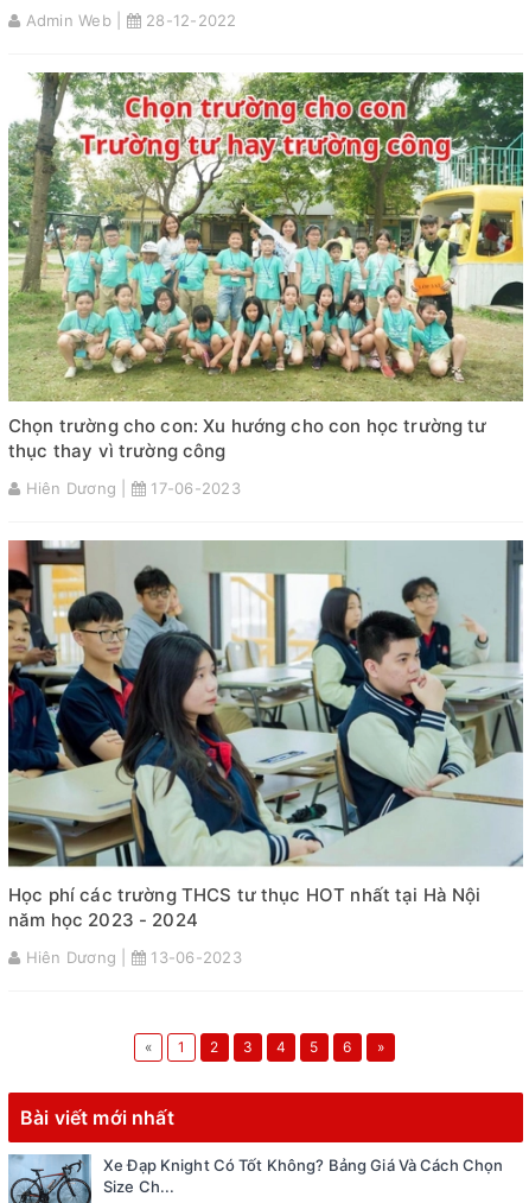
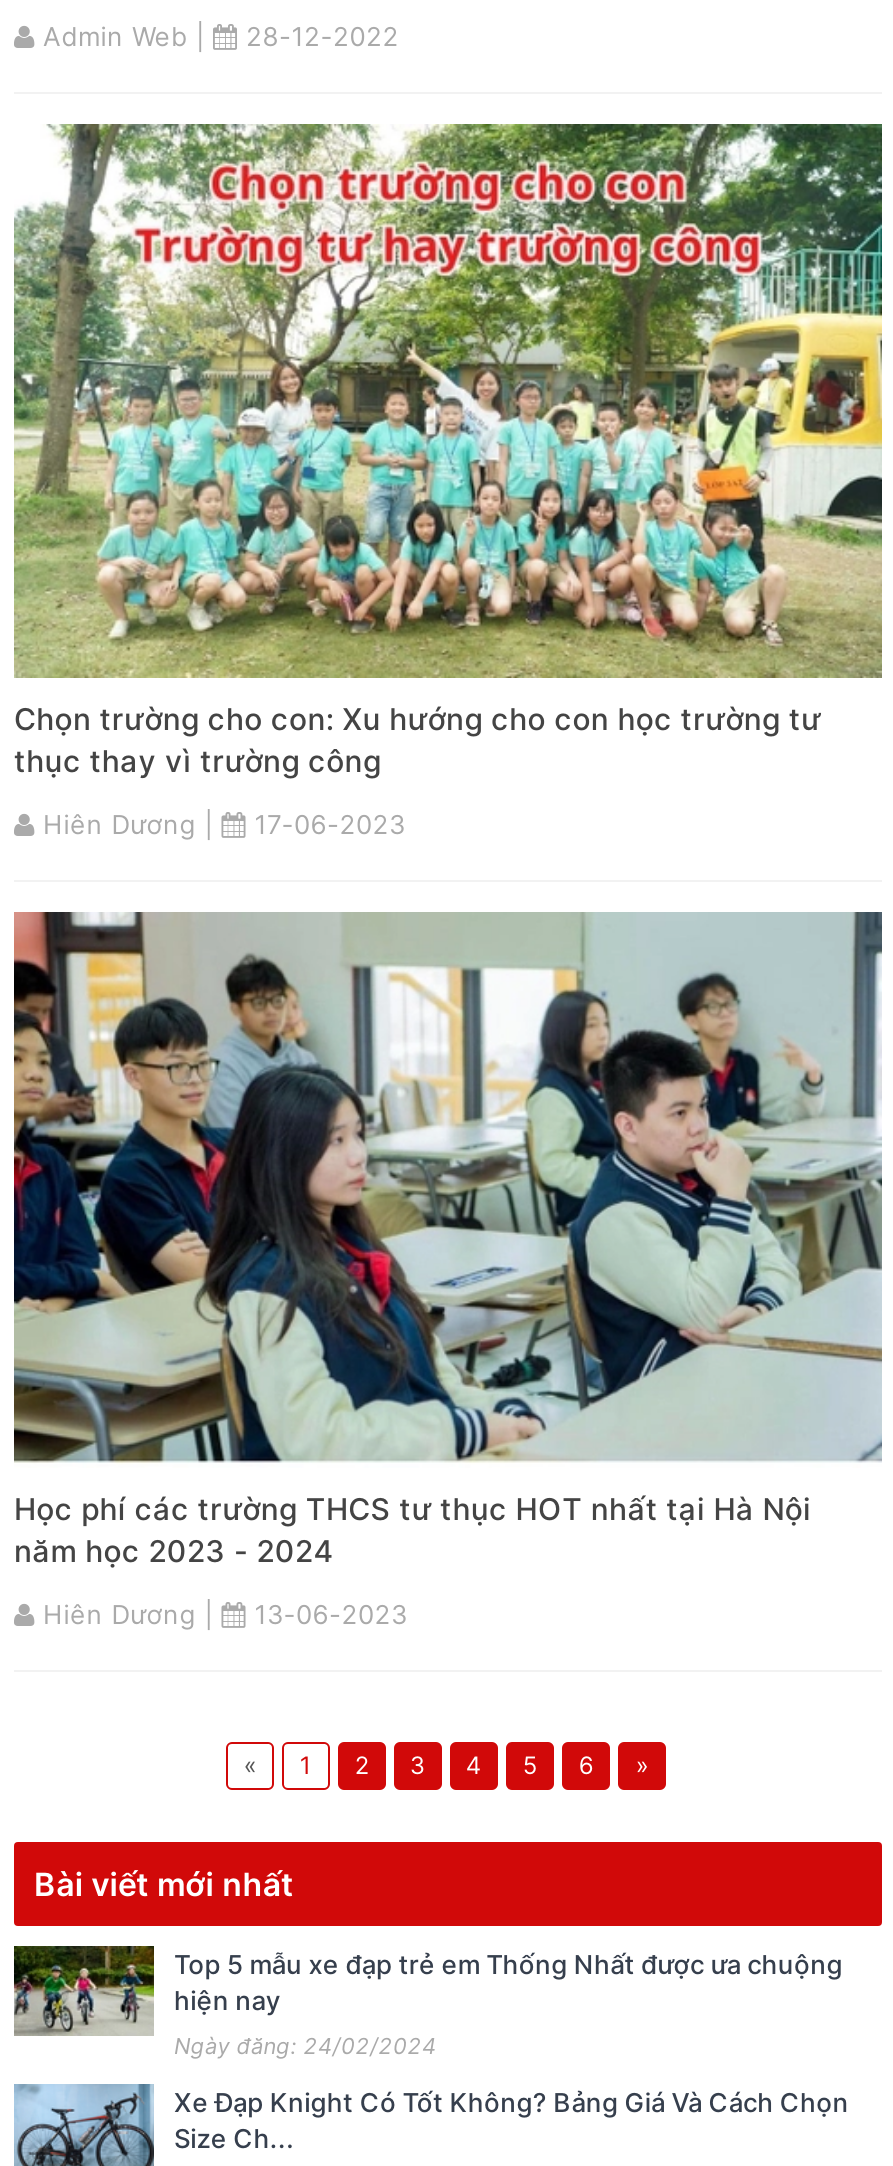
none -> [12,1944,843,2064] [image] | Top 5 mẫu xe đạp trẻ em Thống Nhất được ưa chuộng | hiện nay | Ngày đăng: 24/02/2024

